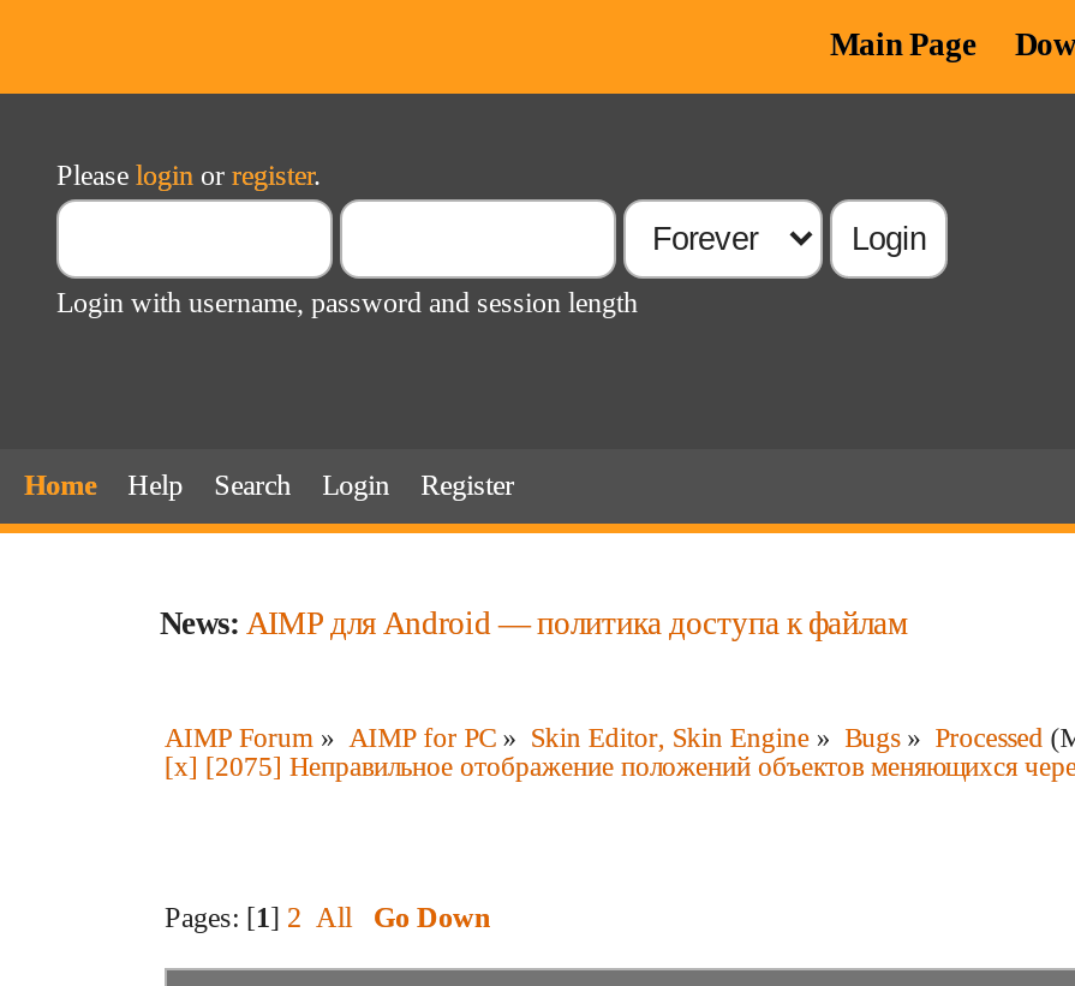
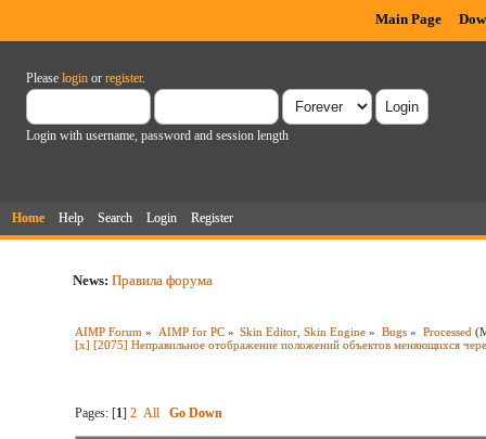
[160,605,907,641] News: AIMP для Android — политика доступа к файлам -> [73,272,213,288] News: Правила форума

